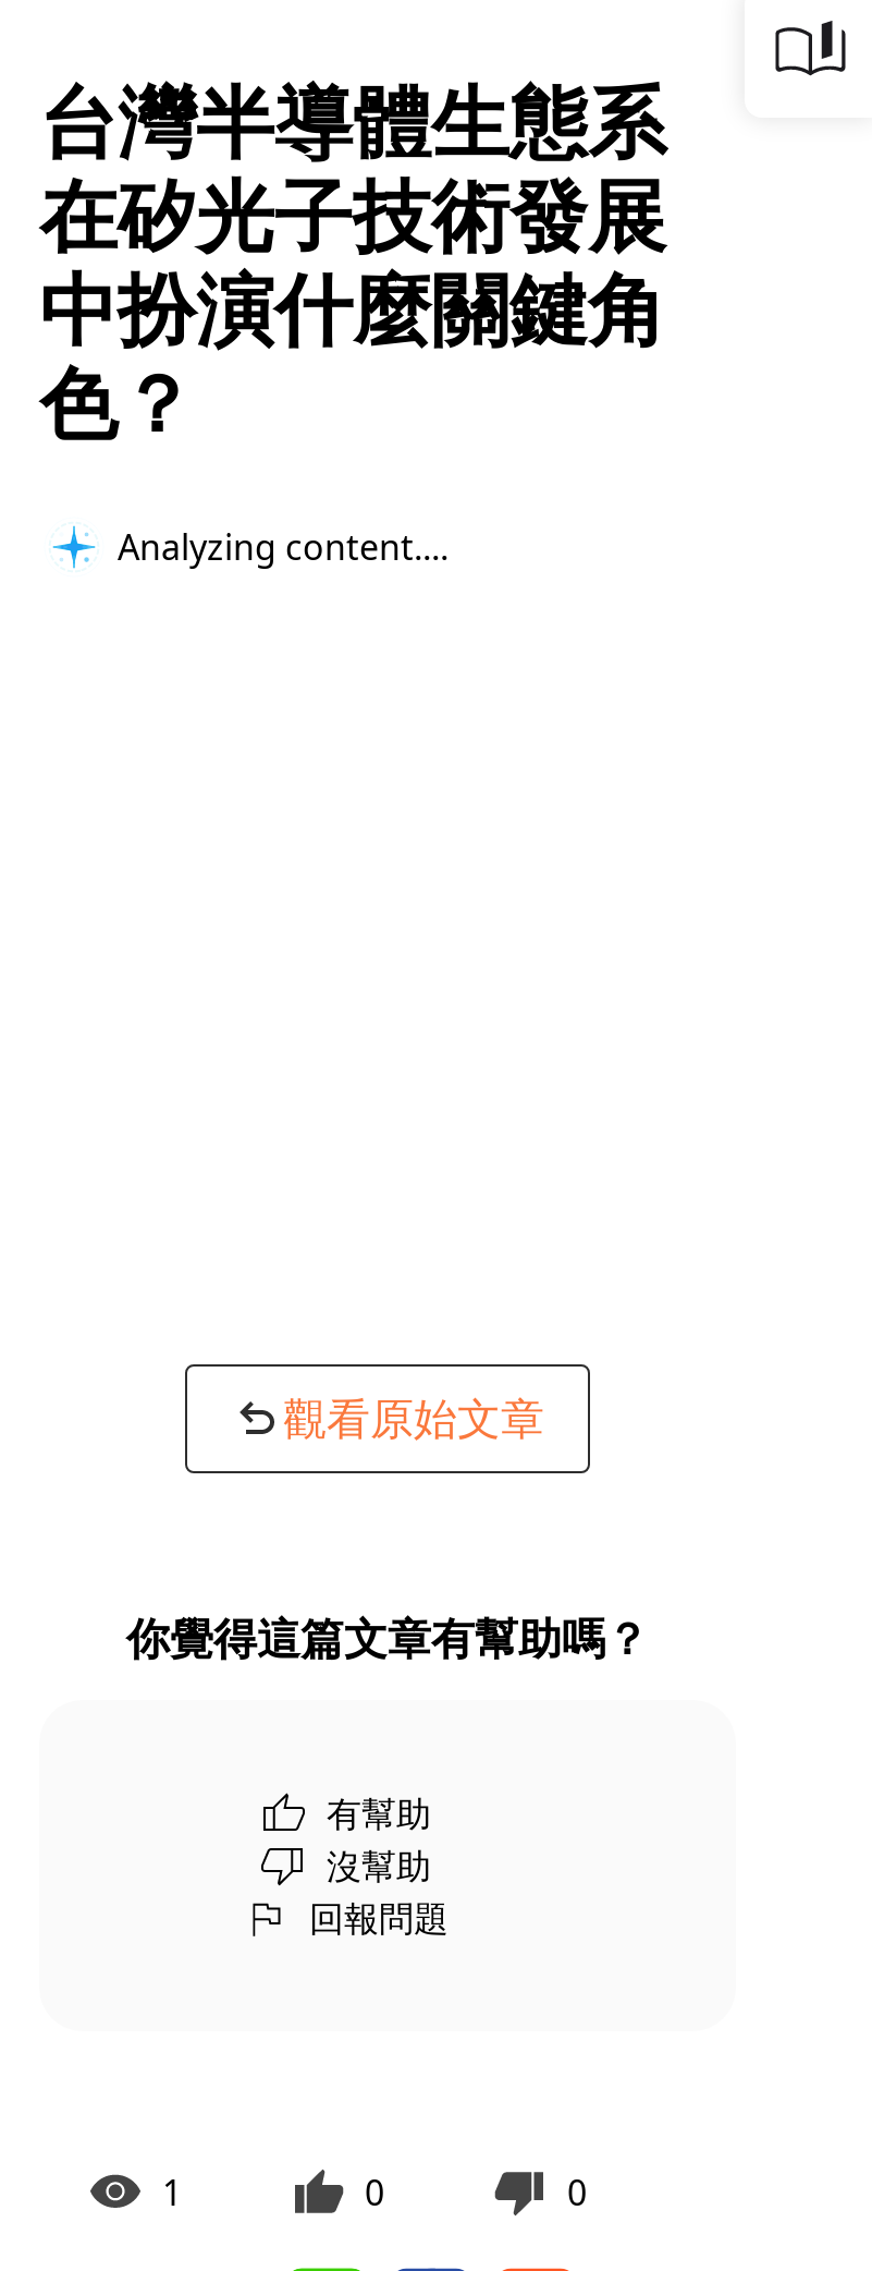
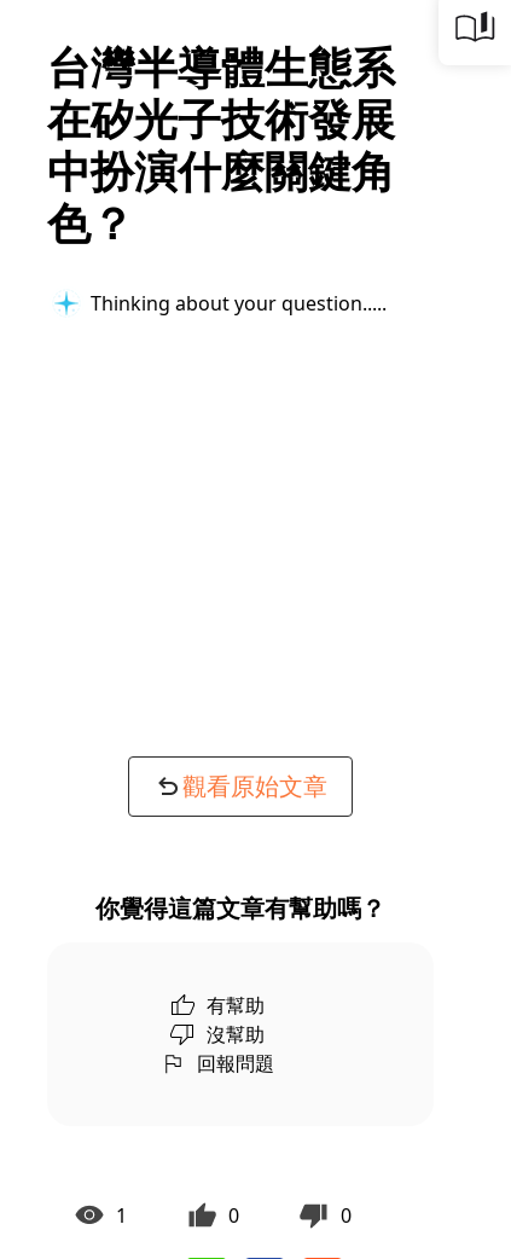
[118,522,440,570] Analyzing content... -> [91,289,377,316] Thinking about your question...

